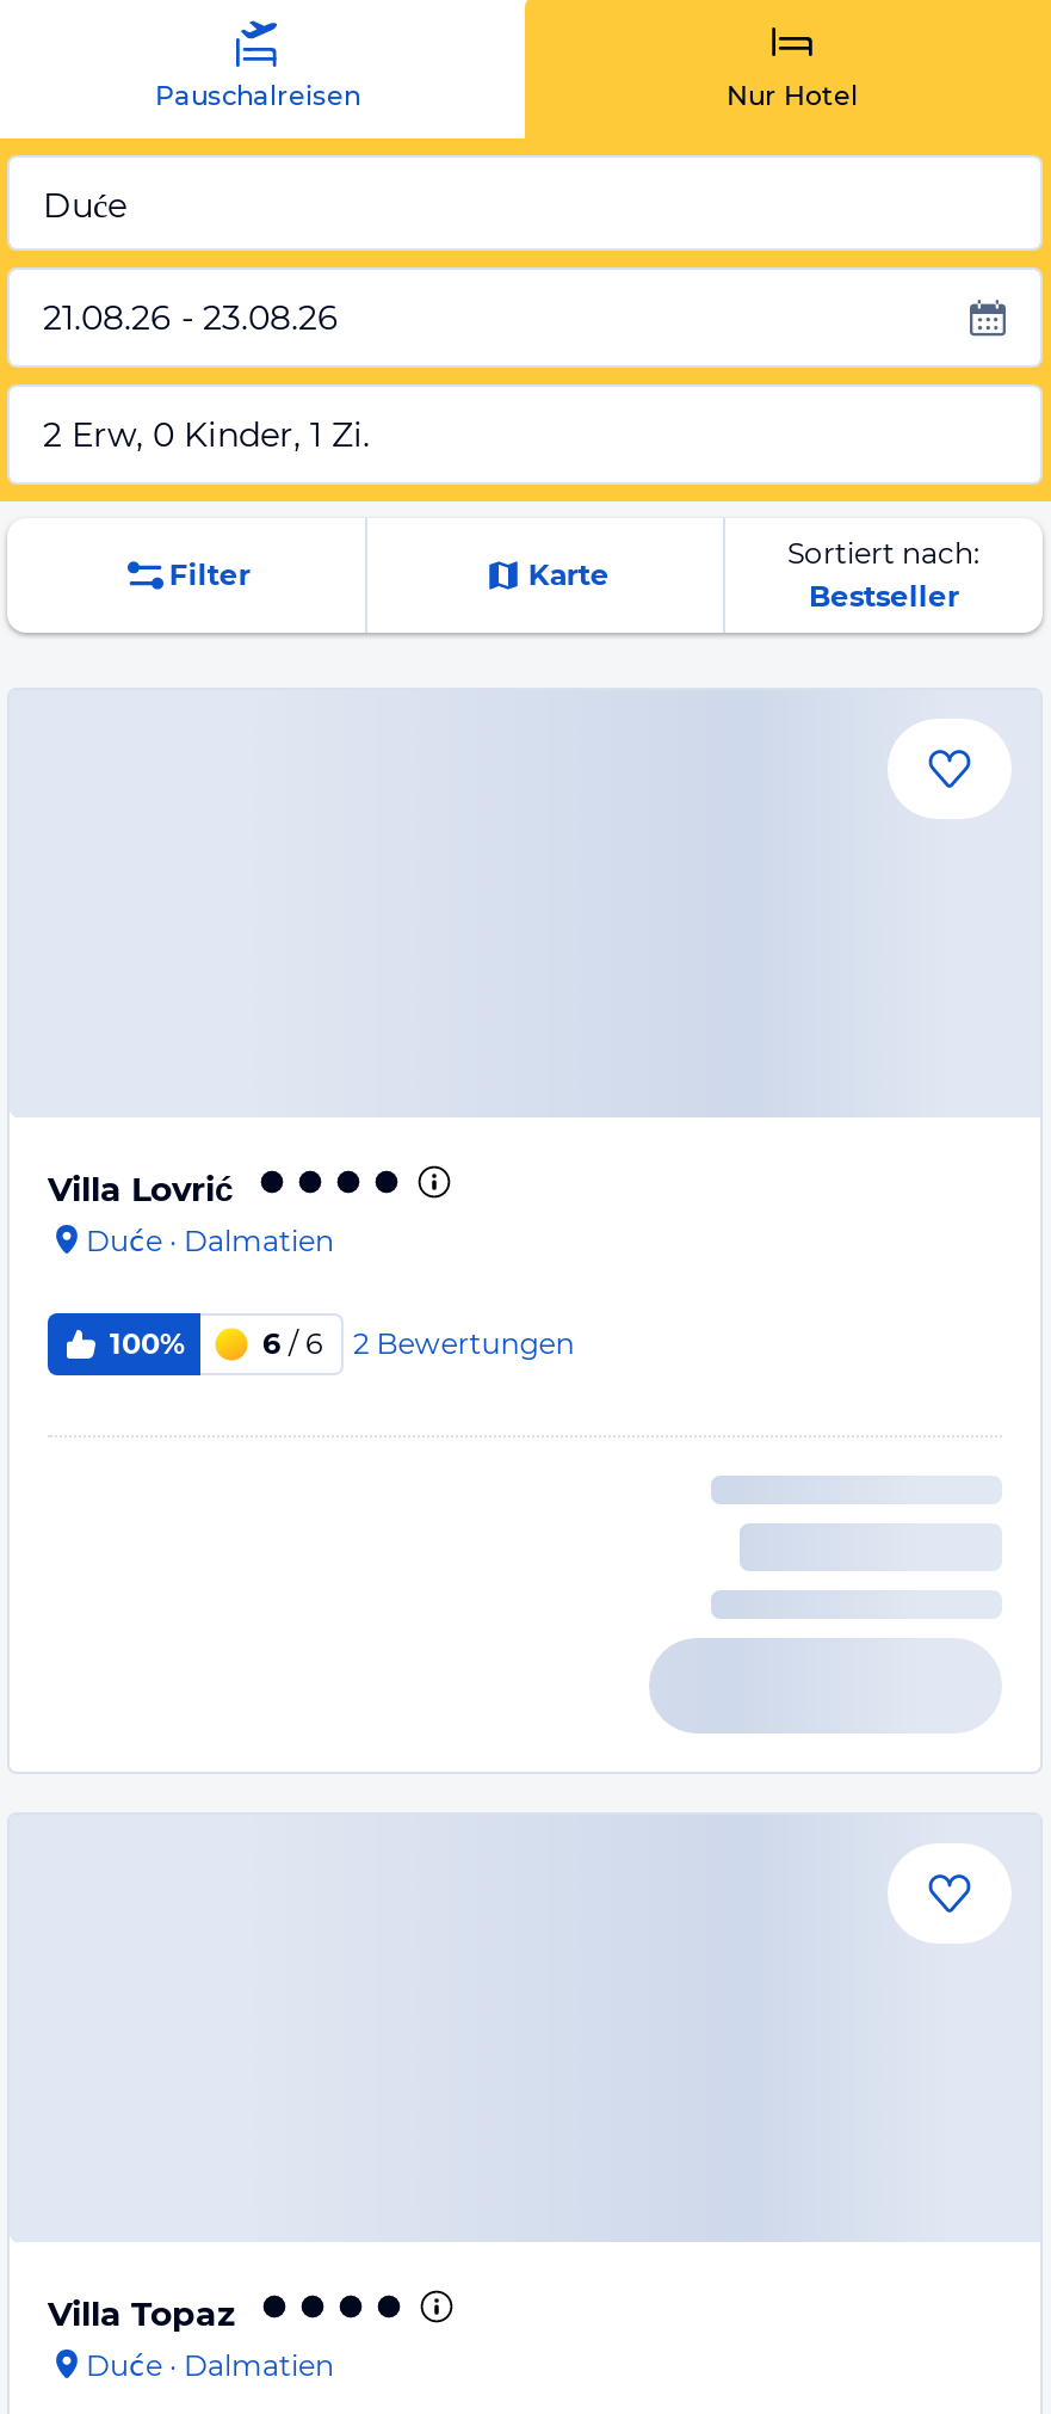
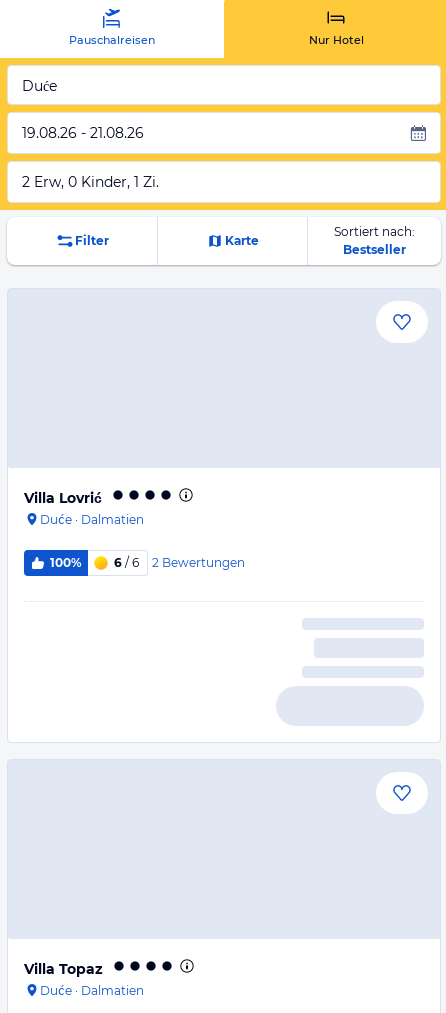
[43,296,339,339] 21.08.26 - 23.08.26 -> [22,124,144,142] 19.08.26 - 21.08.26

